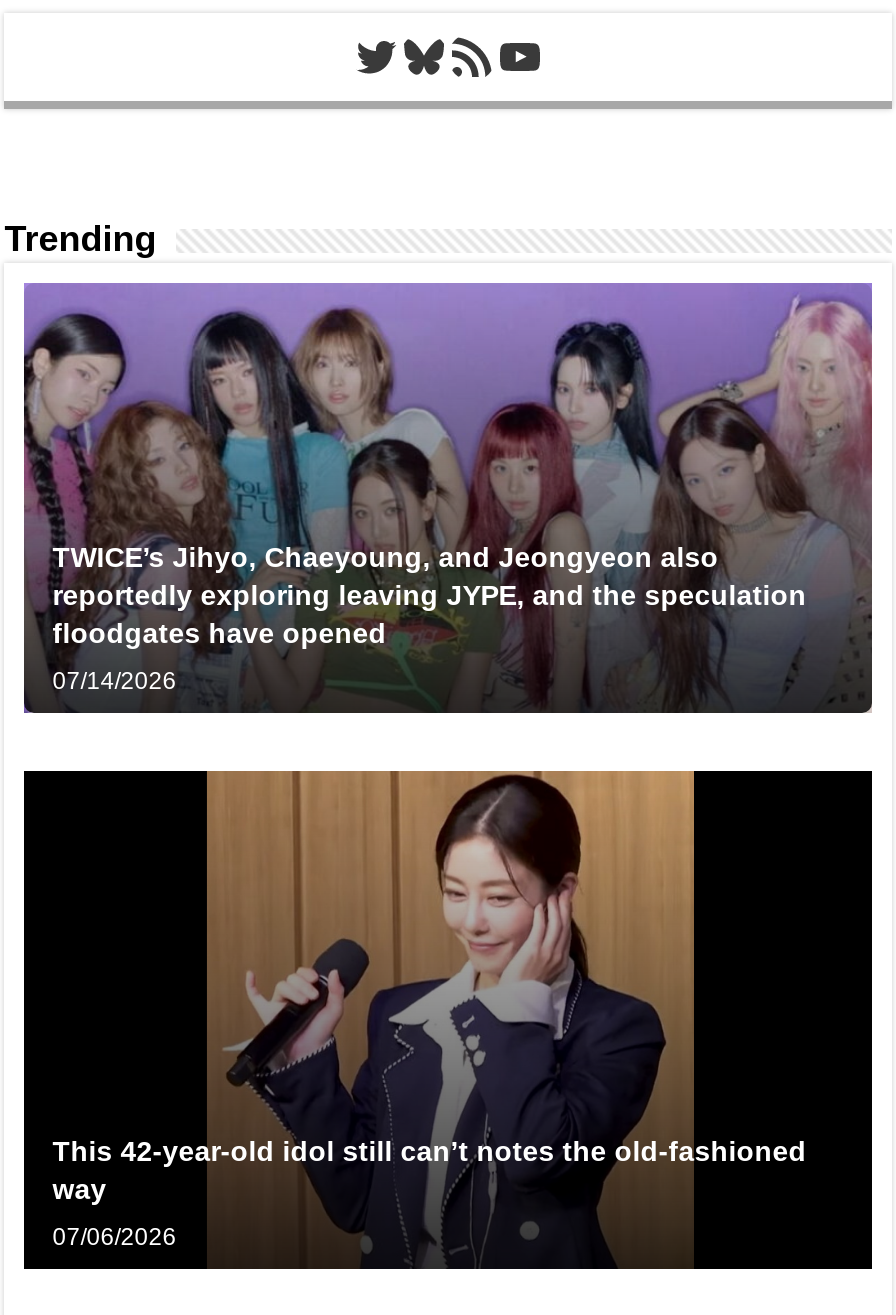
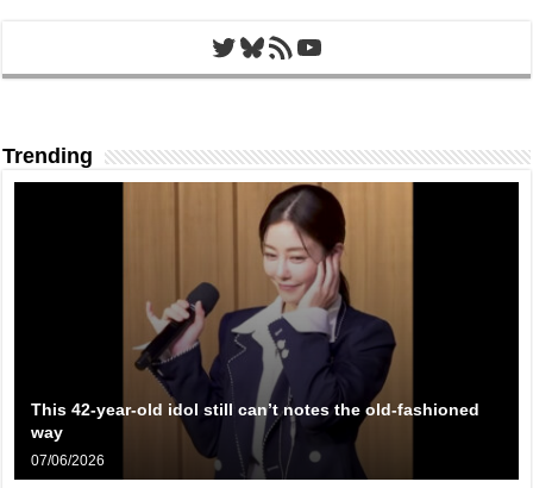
[22,282,874,716] [image] | TWICE’s Jihyo, Chaeyoung, and Jeongyeon also | reportedly exploring leaving JYPE, and the speculation | floodgates have opened | 07/14/2026 -> none

